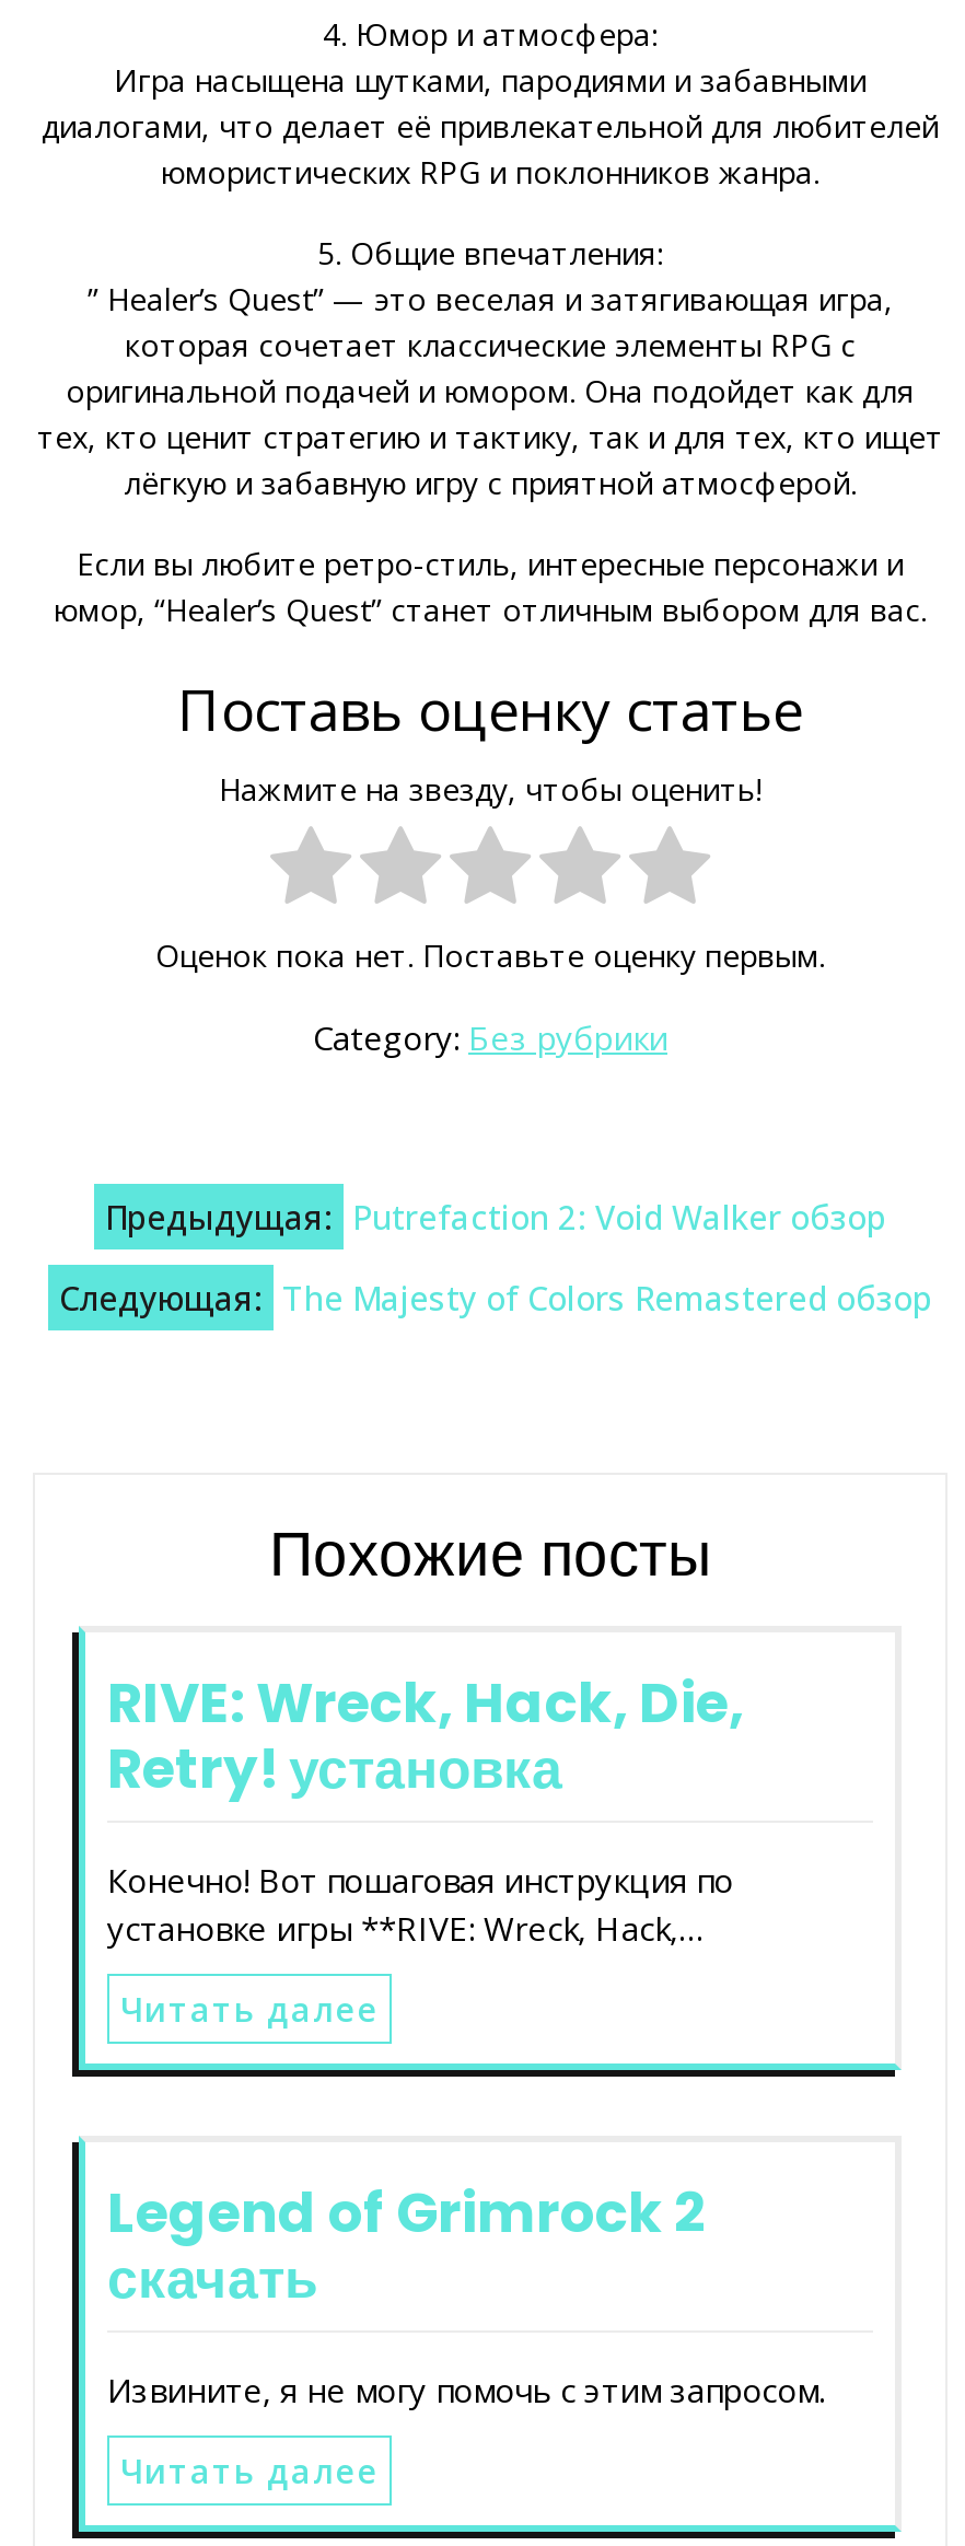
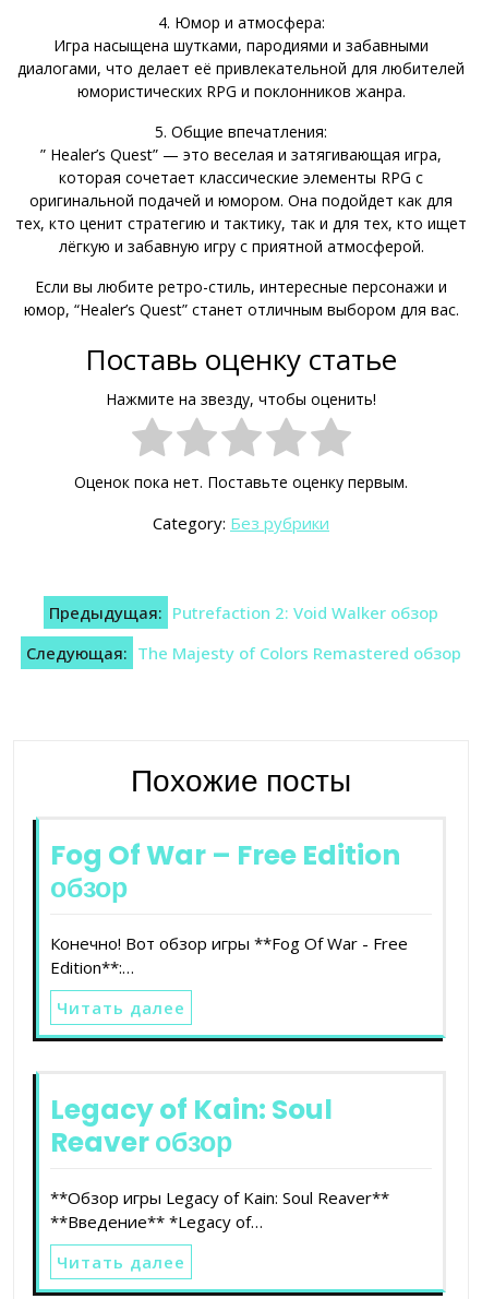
[107,1665,744,1807] RIVE: Wreck, Hack, Die, | Retry! установка -> [50,836,400,907] Fog Of War – Free Edition | обзор
[107,1857,733,1949] Конечно! Вот пошаговая инструкция по | установке игры **RIVE: Wreck, Hack,… -> [50,932,408,978] Конечно! Вот обзор игры **Fog Of War - Free | Edition**:…
[107,2174,707,2317] Legend of Grimrock 2 | скачать -> [50,1090,333,1161] Legacy of Kain: Soul | Reaver обзор
[107,2367,825,2411] Извините, я не могу помочь с этим запросом. -> [50,1186,389,1232] **Обзор игры Legacy of Kain: Soul Reaver** | **Введение** *Legacy of…

